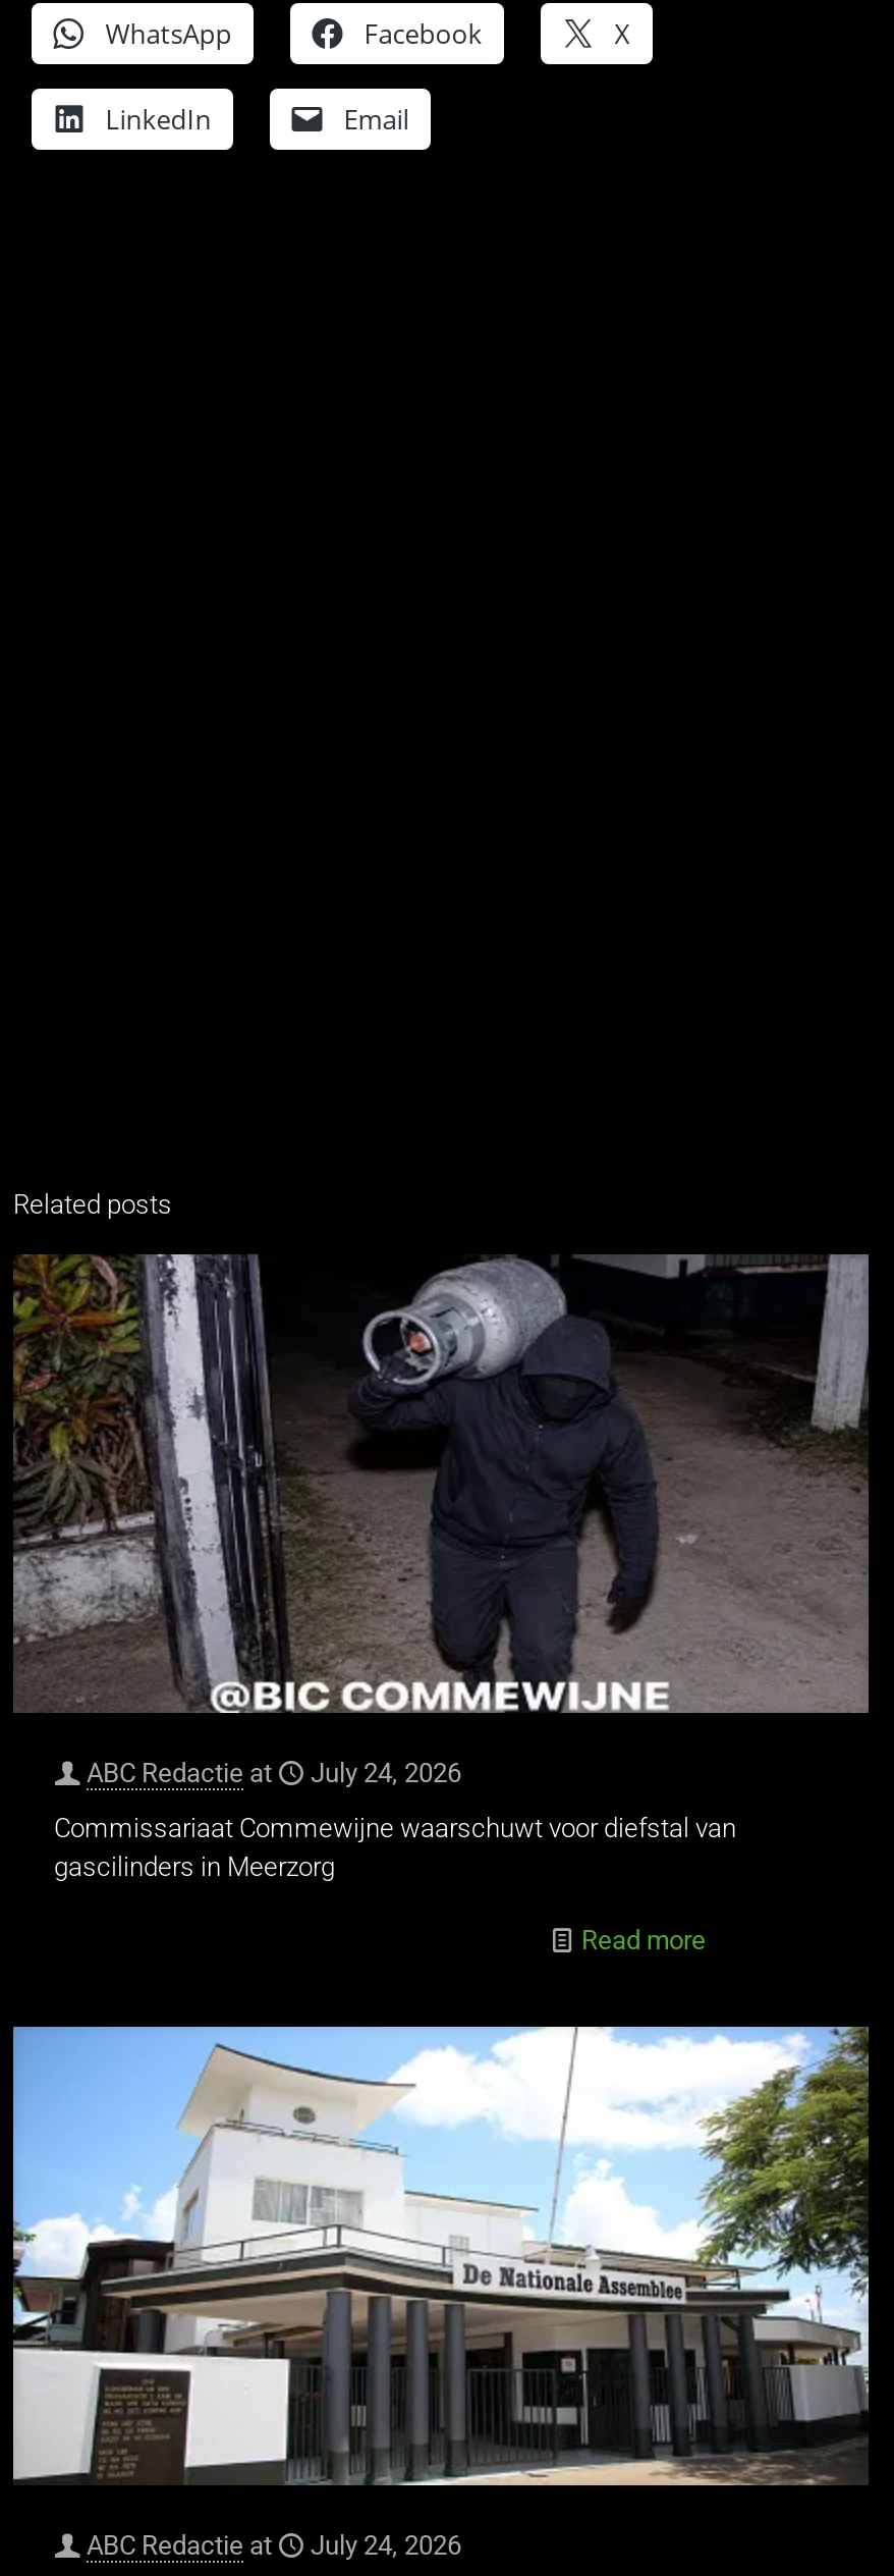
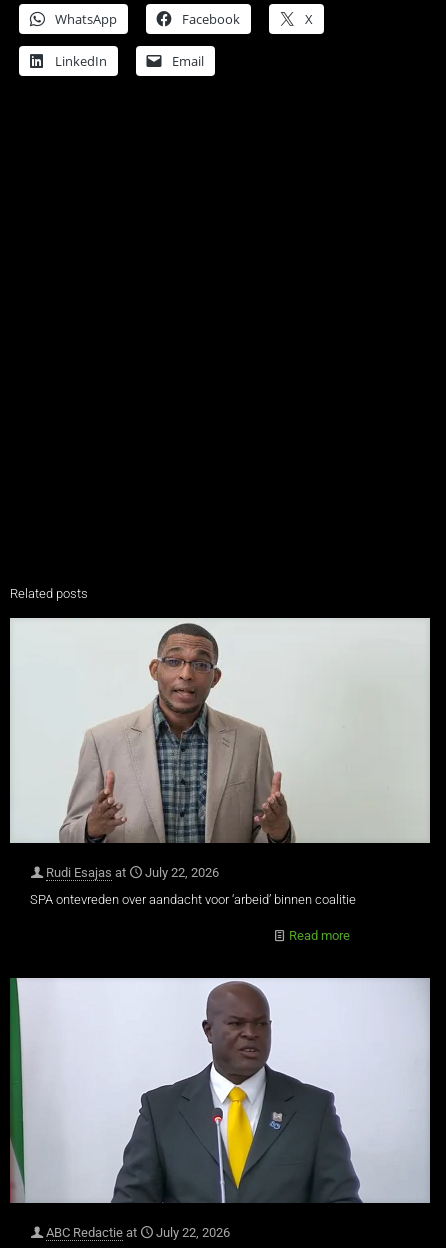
[13,1254,869,1788] [image] | ABC Redactie at | July 24, 2026 -> [9,617,431,880] [image] | Rudi Esajas at | July 22, 2026
[54,1812,736,1881] Commissariaat Commewijne waarschuwt voor diefstal van | gascilinders in Meerzorg -> [30,892,356,907] SPA ontevreden over aandacht voor ‘arbeid’ binnen coalitie
[11,2025,869,2560] [image] | ABC Redactie at July 24, 2026 -> [10,977,431,1240] [image] | ABC Redactie at July 22, 2026

